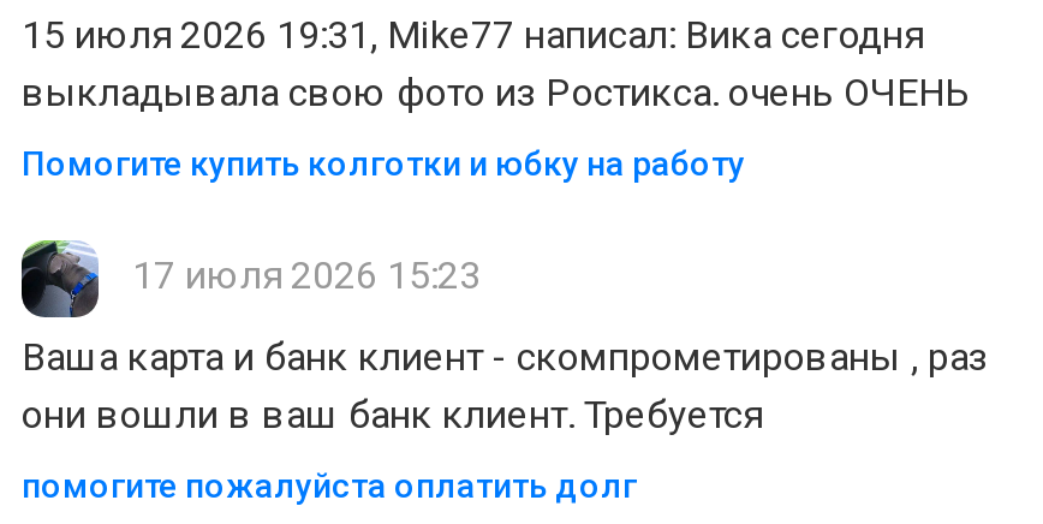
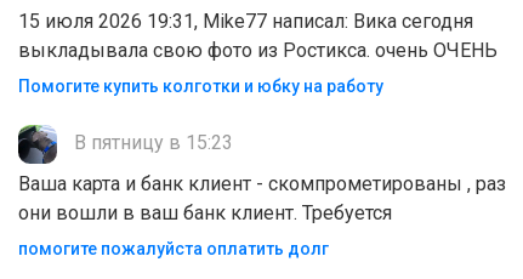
[123,253,481,299] 17 июля 2026 15:23 -> [69,131,233,154] В пятницу в 15:23

